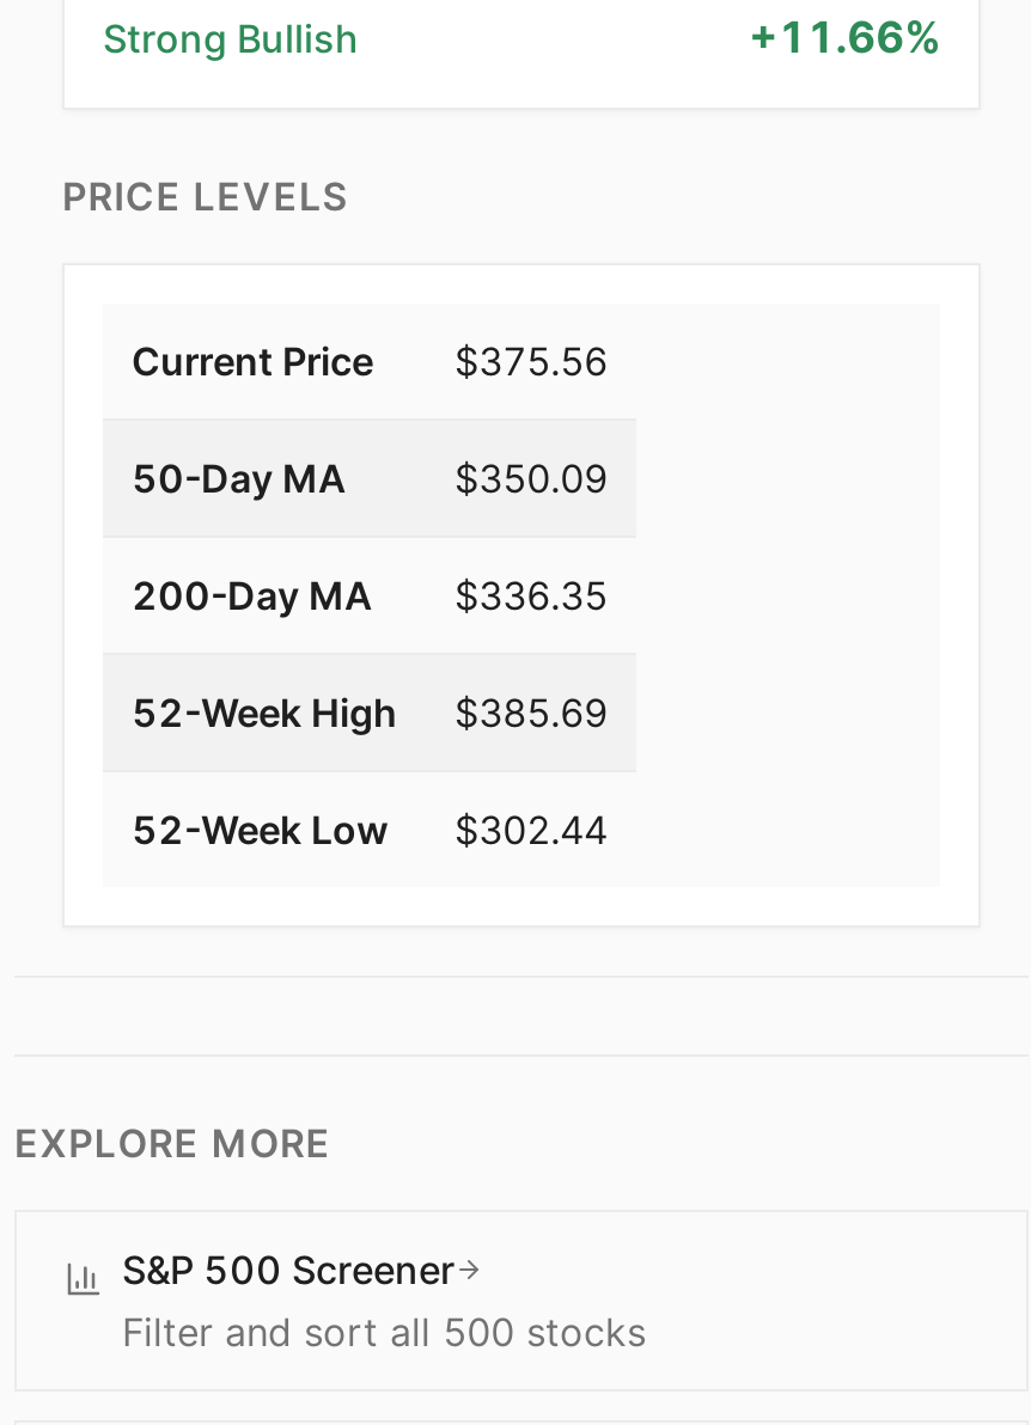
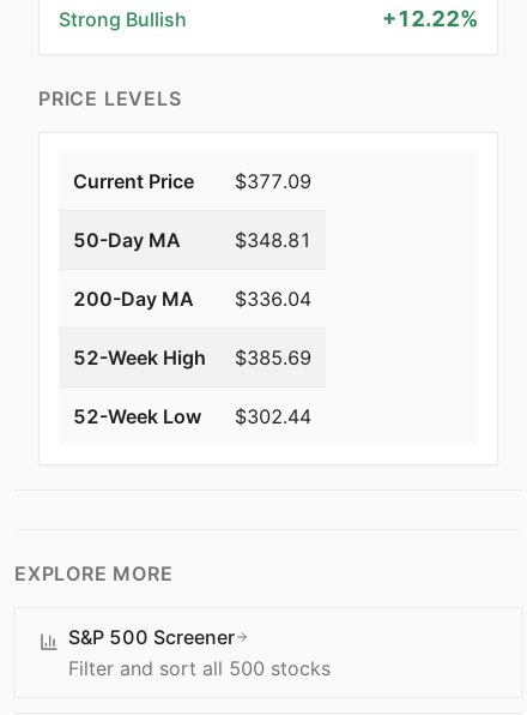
[749,12,940,62] +11.66% -> [382,6,478,31] +12.22%
[132,337,608,385] Current Price $375.56 -> [73,169,311,193] Current Price $377.09
[455,454,608,502] $350.09 -> [235,228,311,252] $348.81
[132,571,608,619] 200-Day MA $336.35 -> [73,287,311,311] 200-Day MA $336.04

